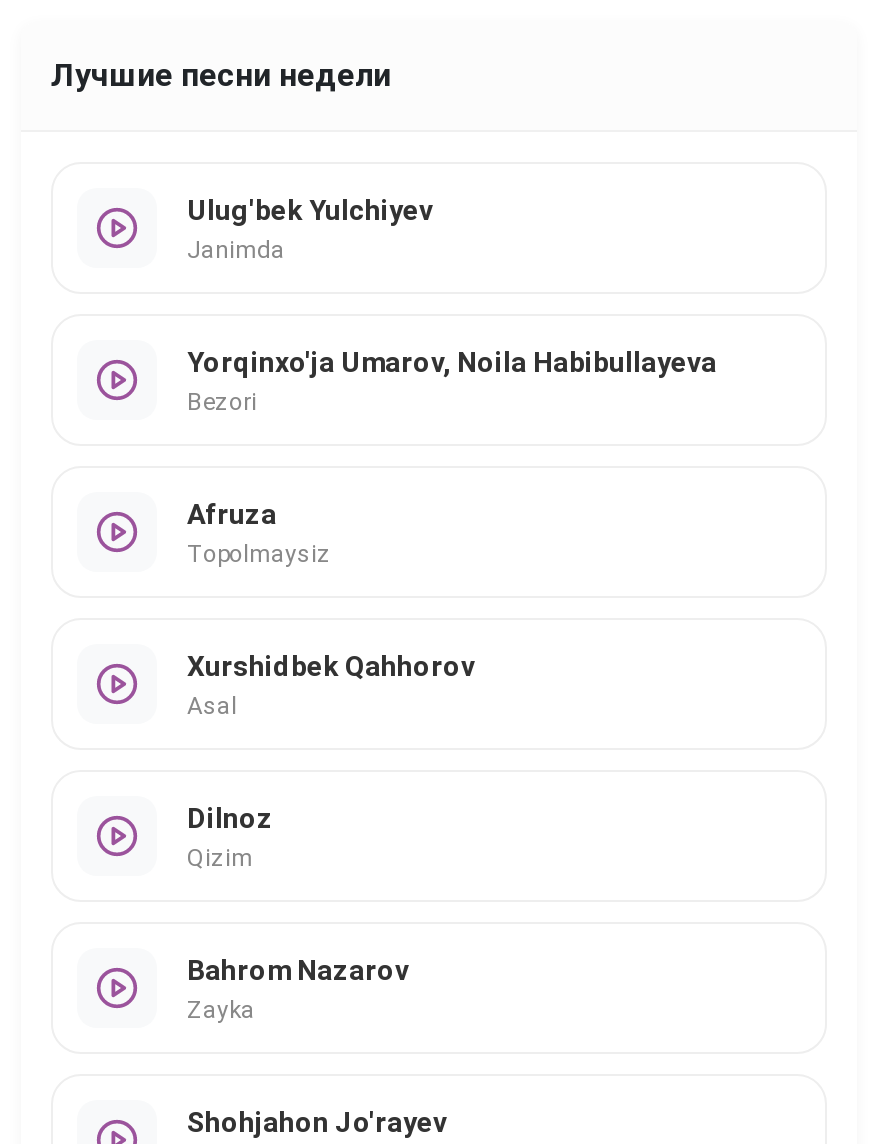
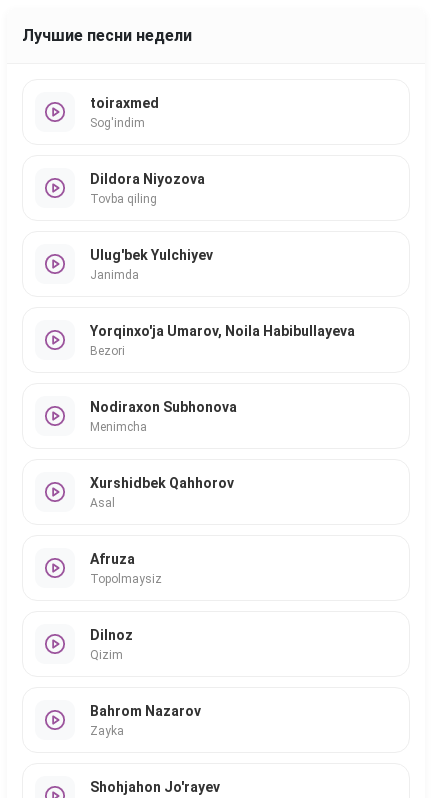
none -> [90,94,159,129] toiraxmed | Sog'indim
none -> [90,170,205,205] Dildora Niyozova | Tovba qiling
none -> [90,398,237,433] Nodiraxon Subhonova | Menimcha
moved [187,497,331,567] -> [90,550,162,585]: Afruza | Topolmaysiz

